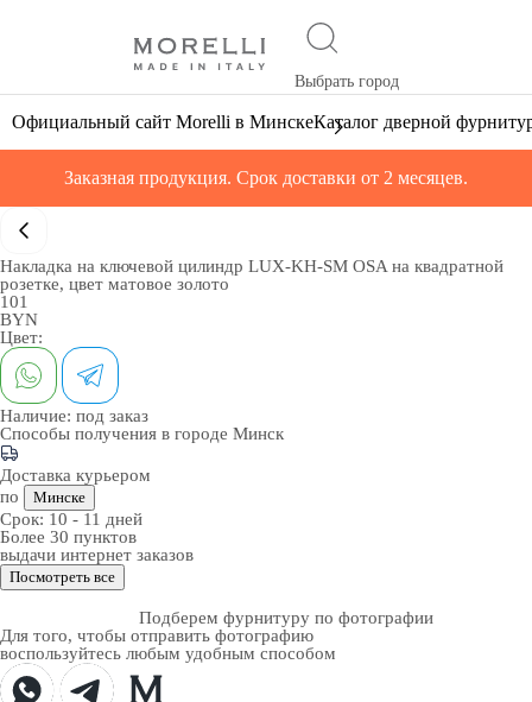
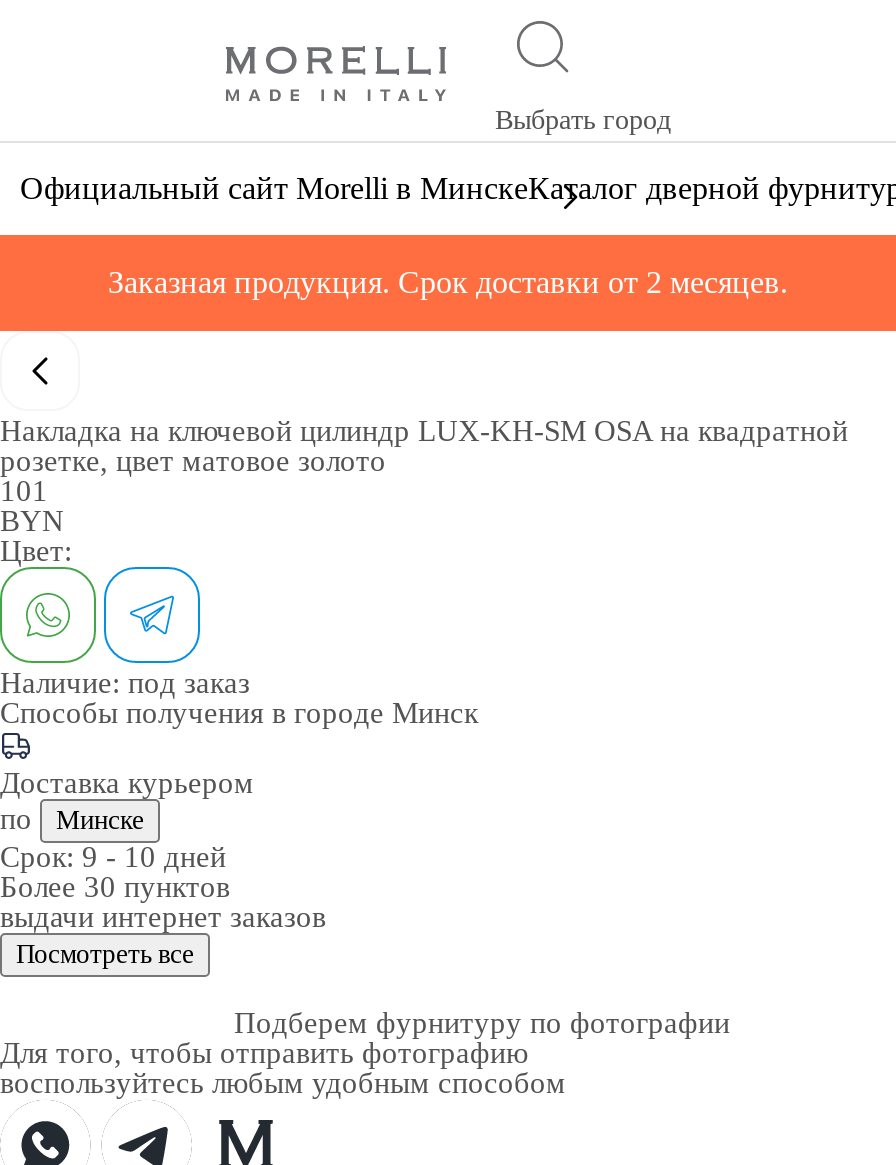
[0,510,142,529] Срок:10 - 11 дней -> [0,841,226,873] Срок:9 - 10 дней

